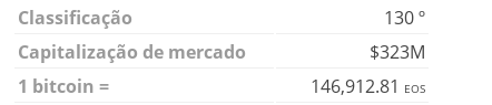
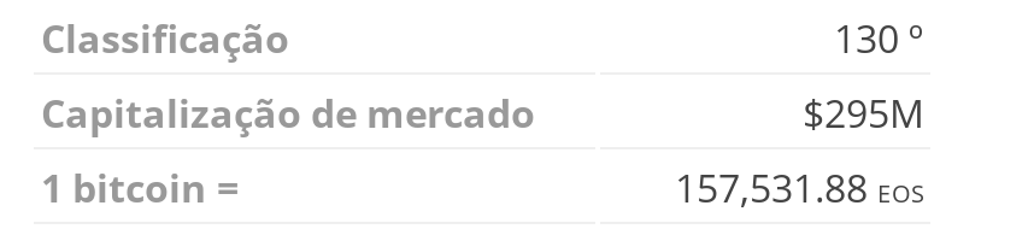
[370,40,425,64] $323M -> [803,87,923,140] $295M
[311,74,425,98] 146,912.81 EOS -> [675,162,923,215] 157,531.88 EOS

